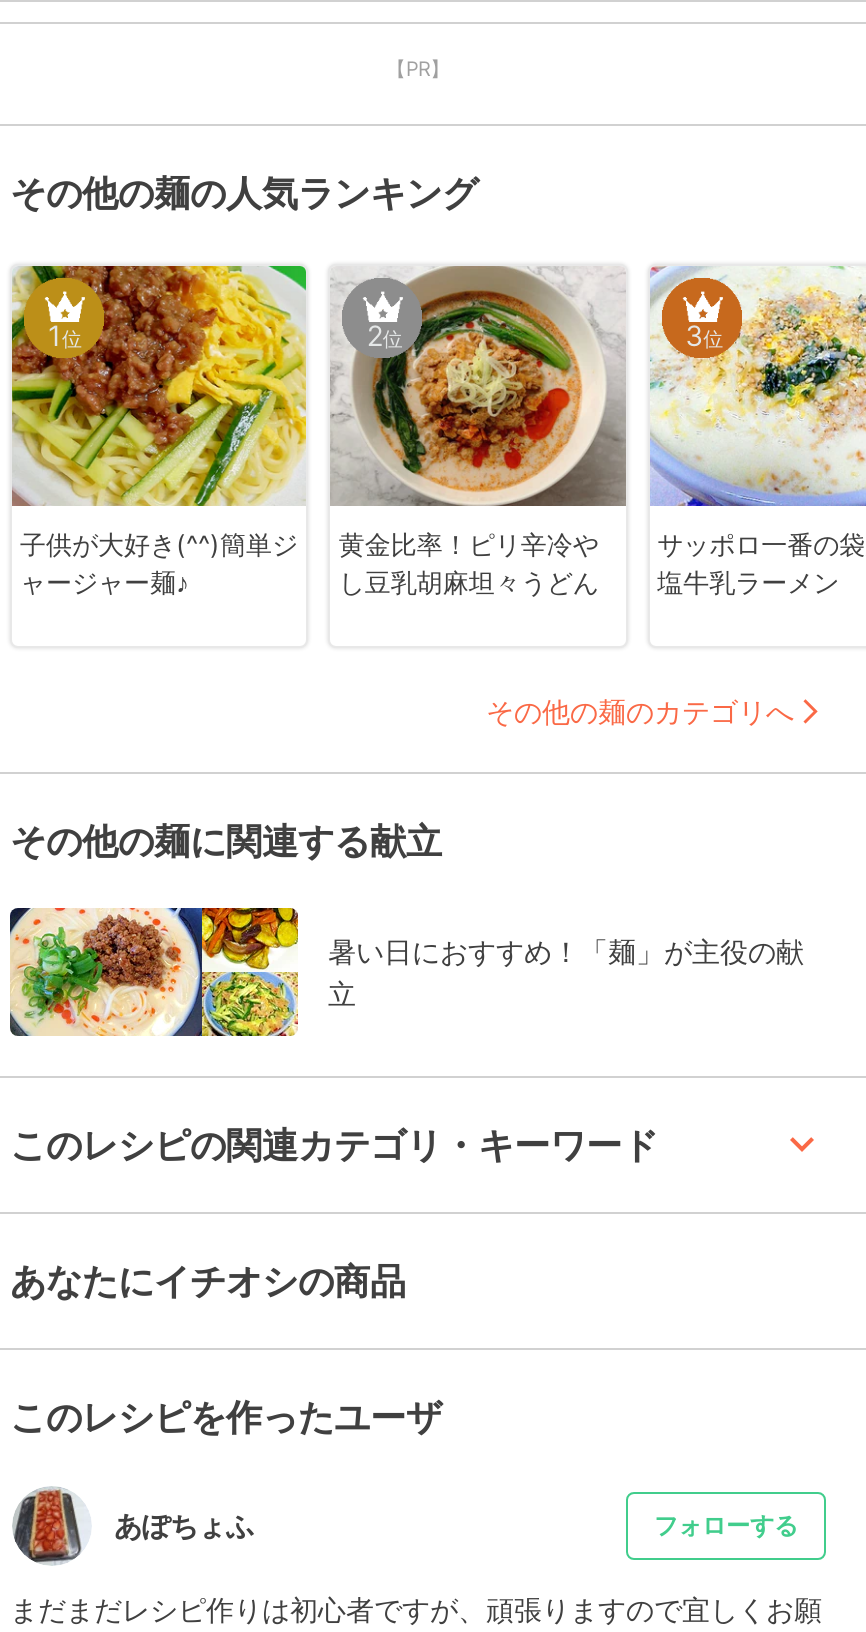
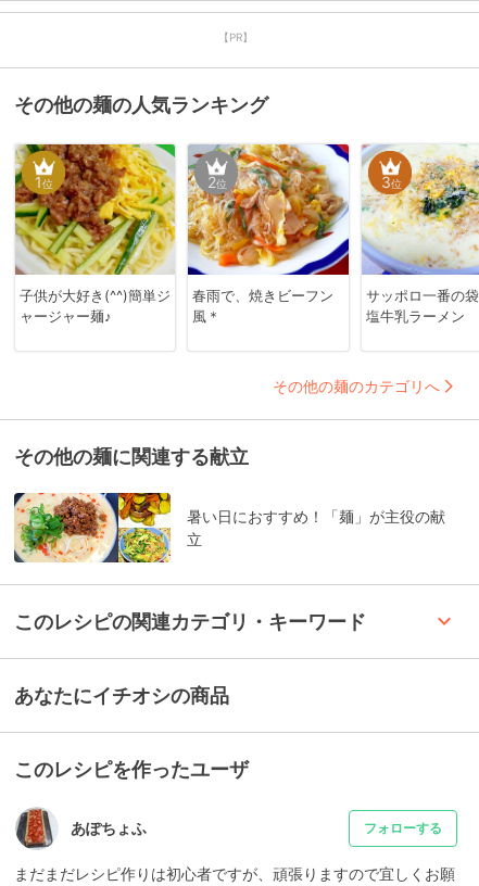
[330,266,628,597] [image] | 黄金比率！ピリ辛冷や | し豆乳胡麻坦々うどん -> [187,143,350,324] [image] | 春雨で、焼きビーフン | 風＊

